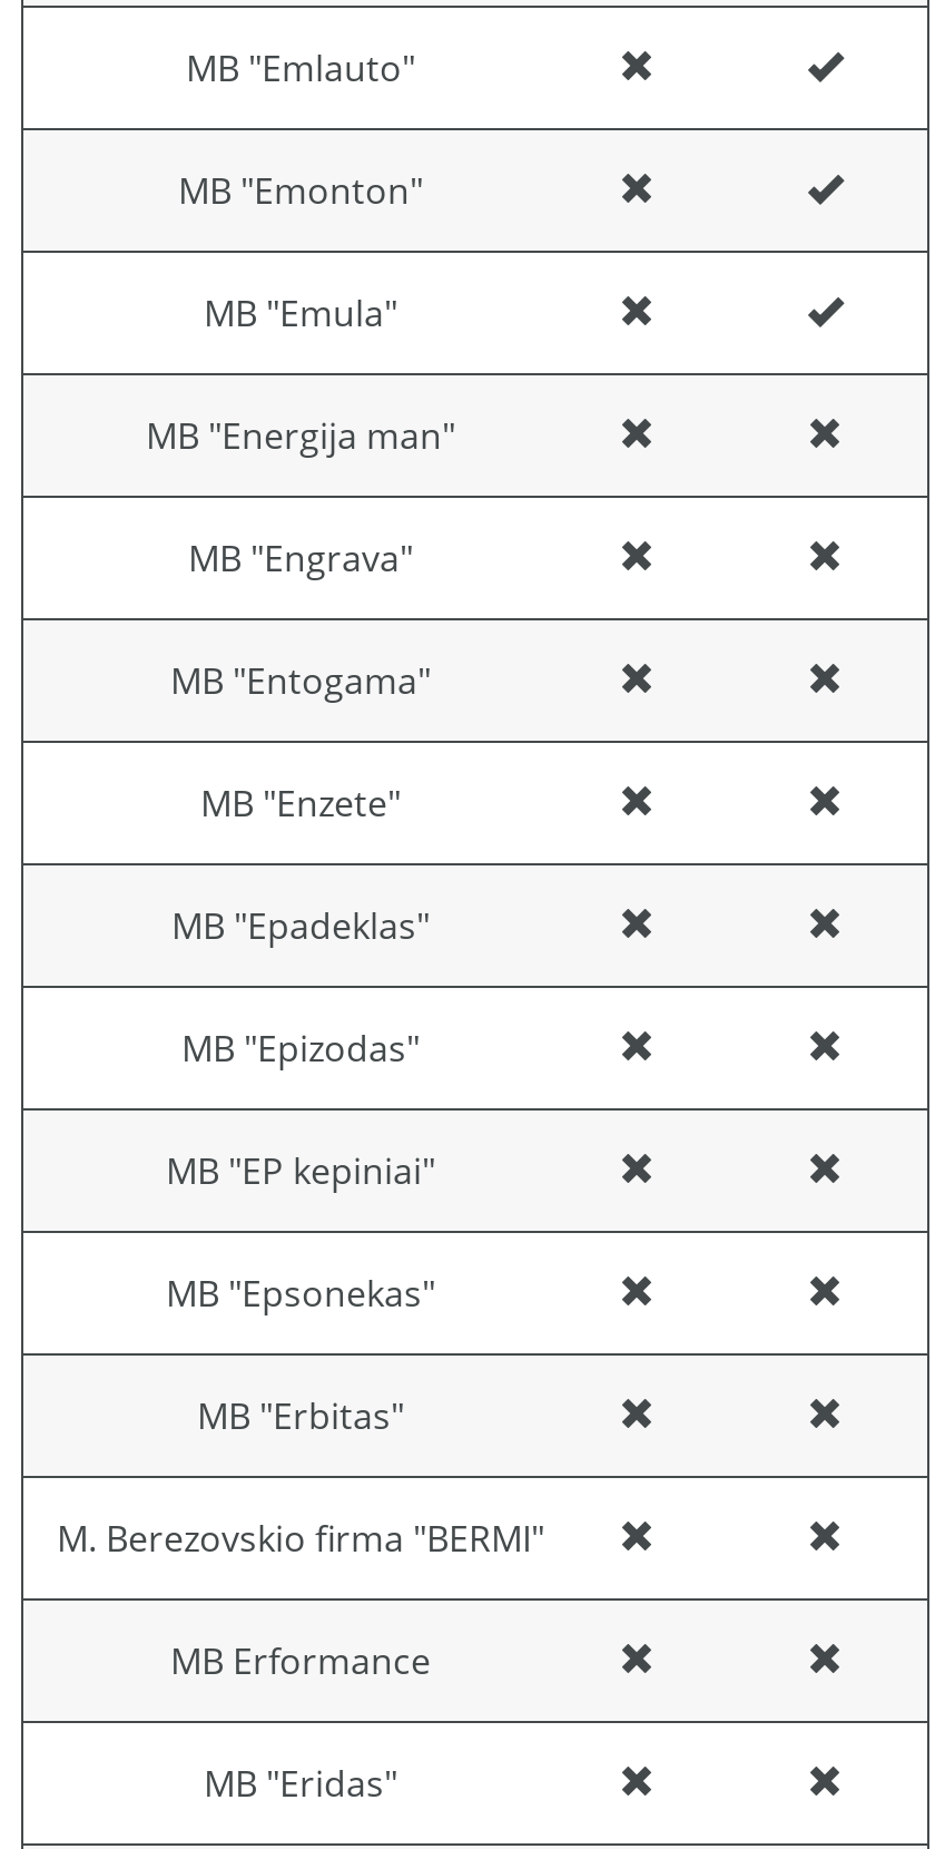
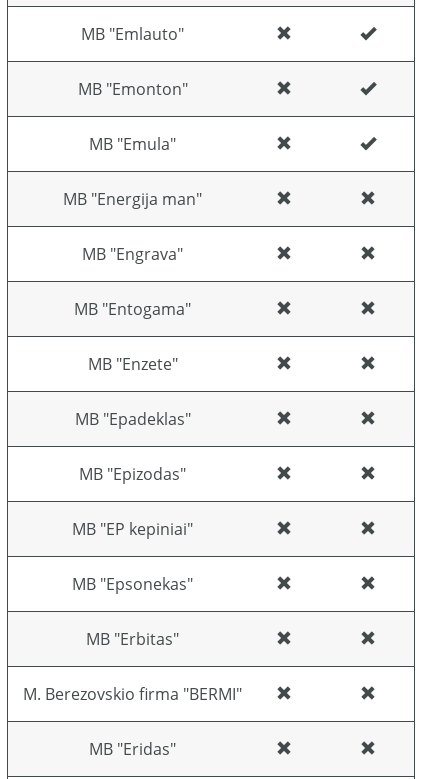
[170,1637,431,1686] MB Erformance -> none

